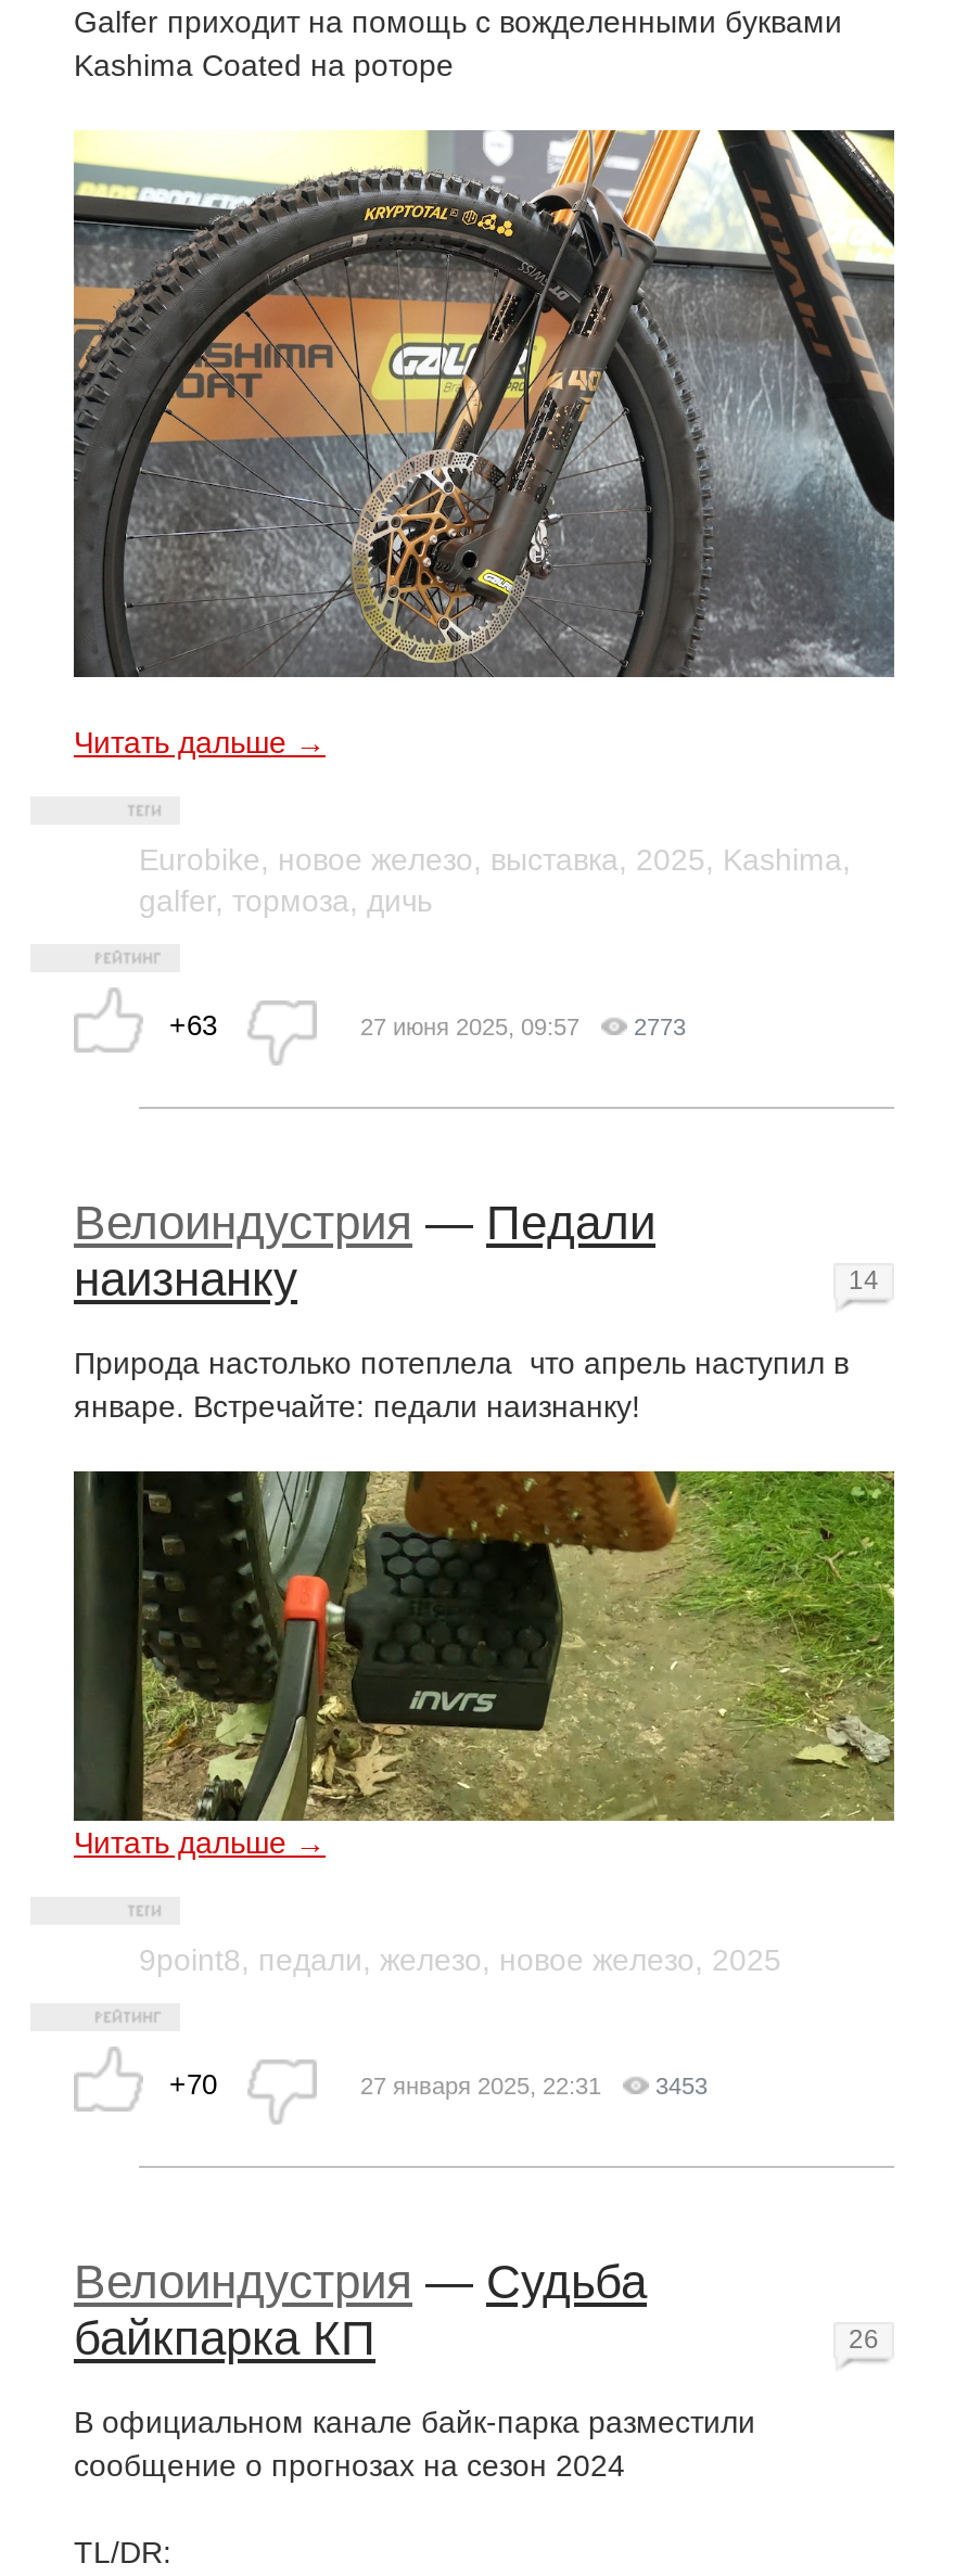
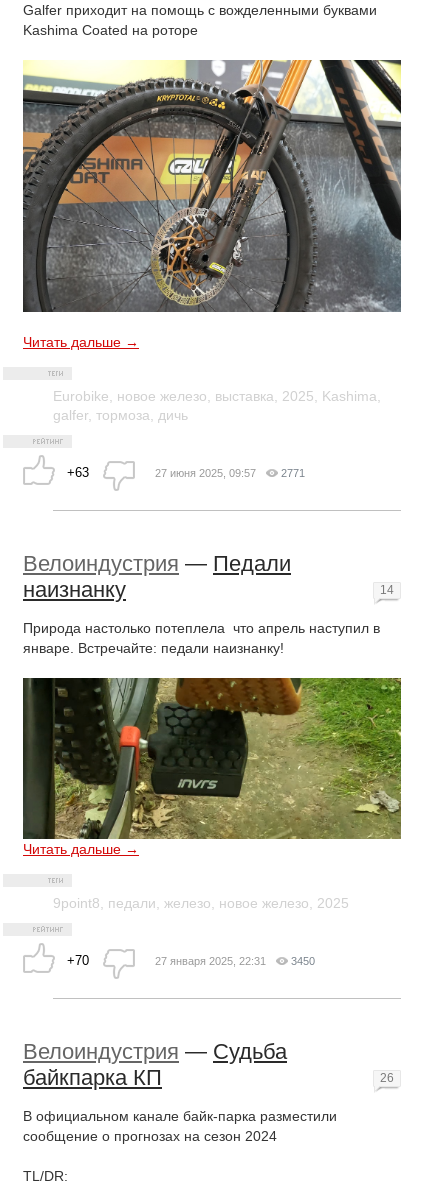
[634,1014,686,1040] 2773 -> [281,467,305,479] 2771
[655,2073,708,2099] 3453 -> [291,955,315,967] 3450

